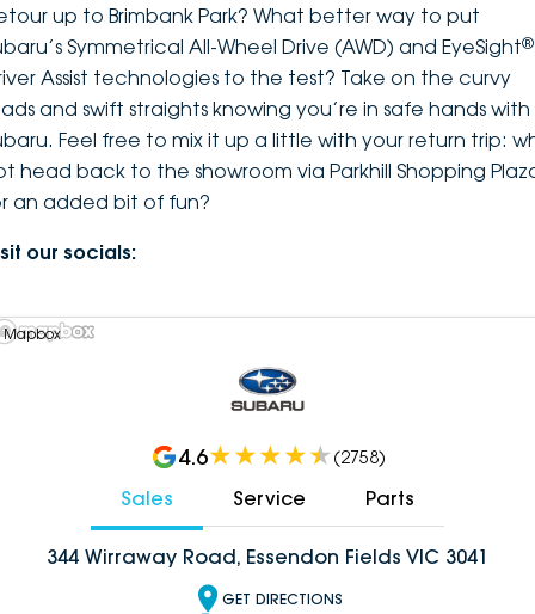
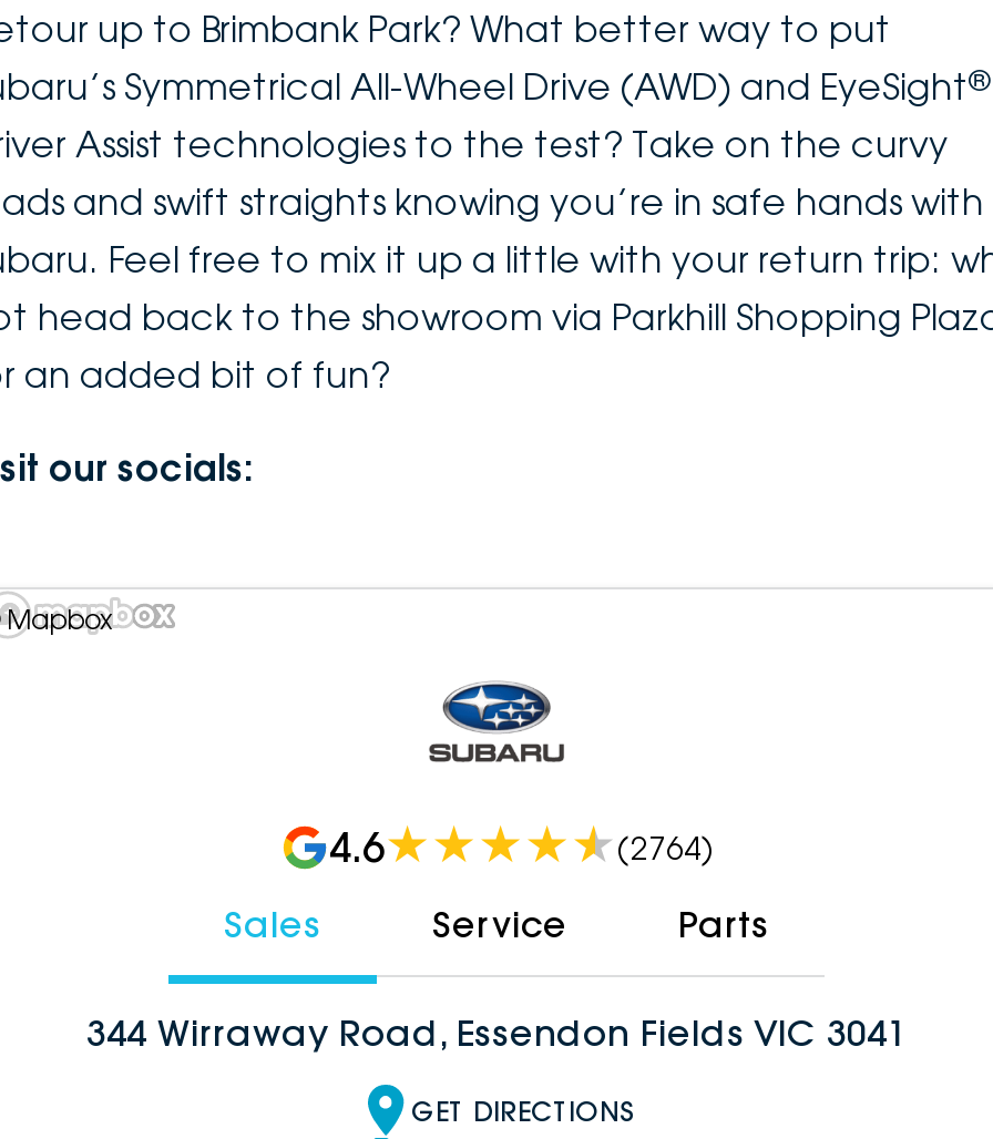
[333,447,385,467] (2758) -> [617,828,715,866] (2764)

